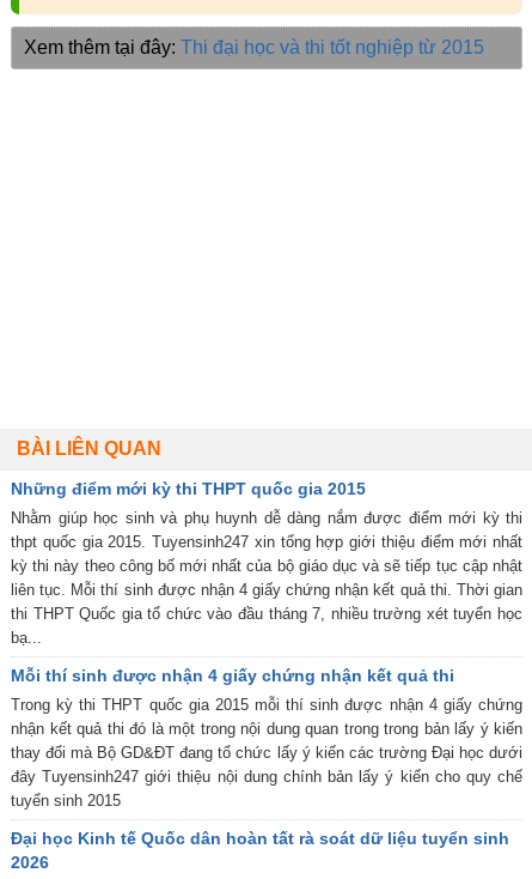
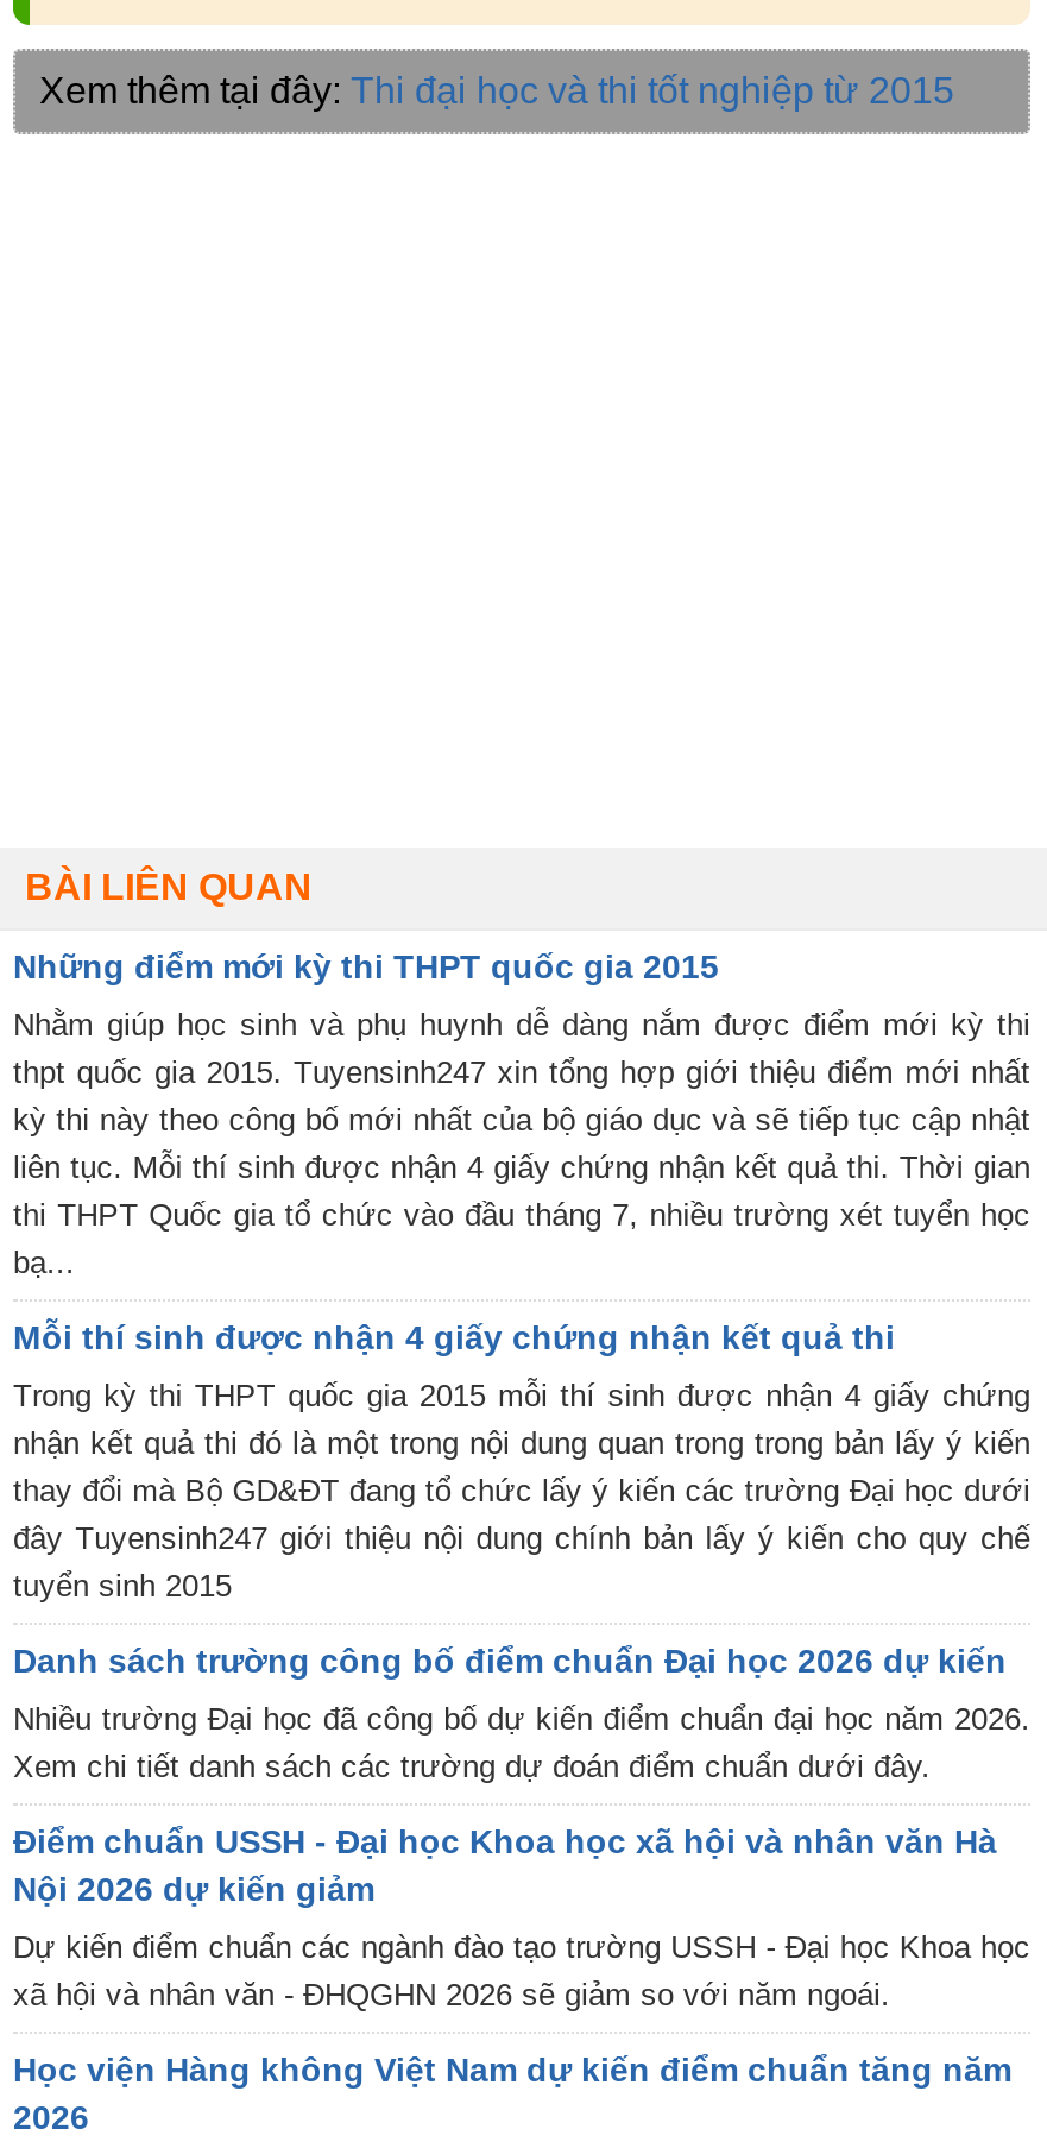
[11,829,509,848] Đại học Kinh tế Quốc dân hoàn tất rà soát dữ liệu tuyển sinh -> [13,1642,1030,2089] Danh sách trường công bố điểm chuẩn Đại học 2026 dự kiến | Nhiều trường Đại học đã công bố dự kiến điểm chuẩn đại học năm 2026. | Xem chi tiết danh sách các trường dự đoán điểm chuẩn dưới đây. | Điểm chuẩn USSH - Đại học Khoa học xã hội và nhân văn Hà | Nội 2026 dự kiến giảm | Dự kiến điểm chuẩn các ngành đào tạo trường USSH - Đại học Khoa học | xã hội và nhân văn - ĐHQGHN 2026 sẽ giảm so với năm ngoái. | Học viện Hàng không Việt Nam dự kiến điểm chuẩn tăng năm

